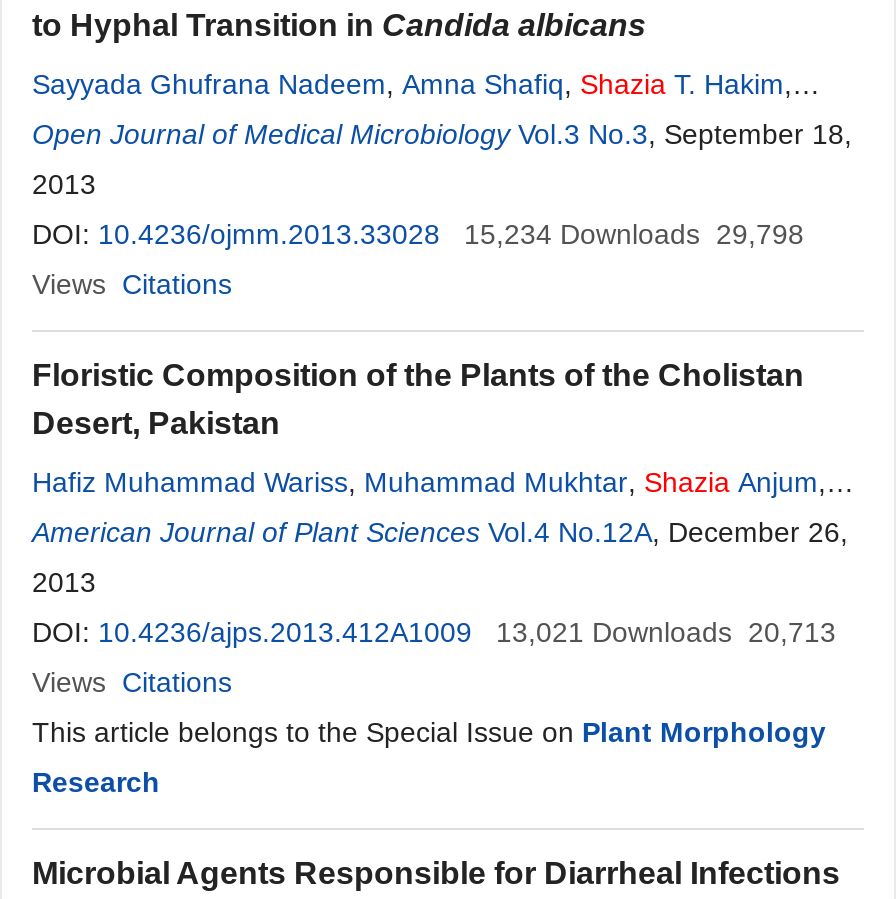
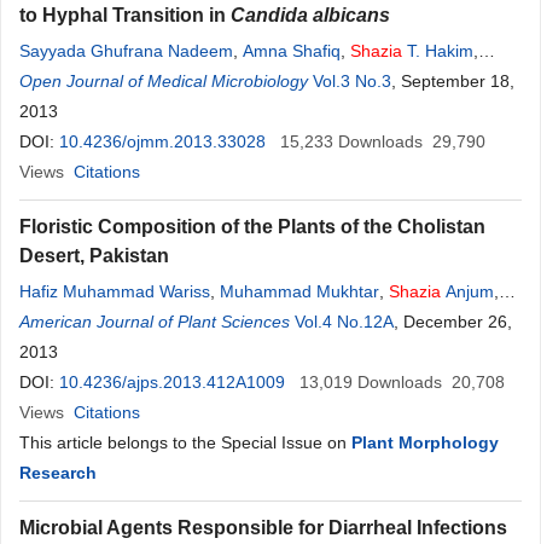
[32,218,804,250] DOI: 10.4236/ojmm.2013.33028 15,234 Downloads 29,798 -> [19,132,485,151] DOI: 10.4236/ojmm.2013.33028 15,233 Downloads 29,790
[32,616,836,648] DOI: 10.4236/ajps.2013.412A1009 13,021 Downloads 20,713 -> [19,372,505,392] DOI: 10.4236/ajps.2013.412A1009 13,019 Downloads 20,708

